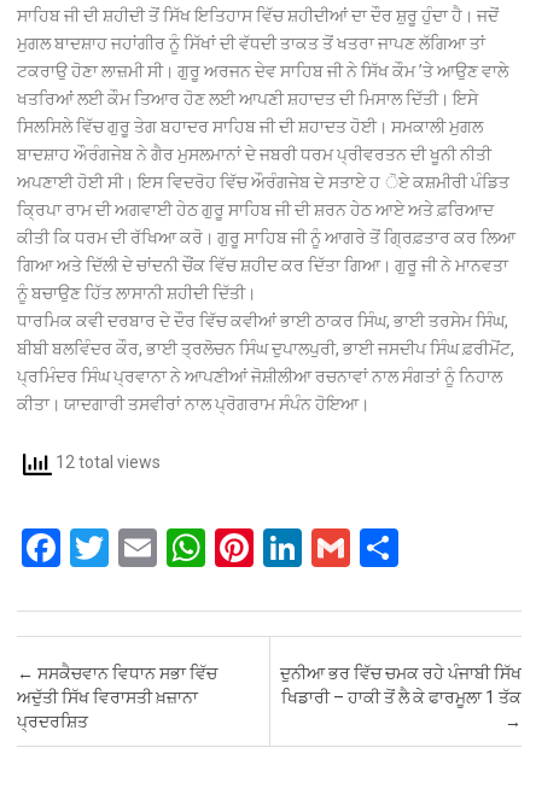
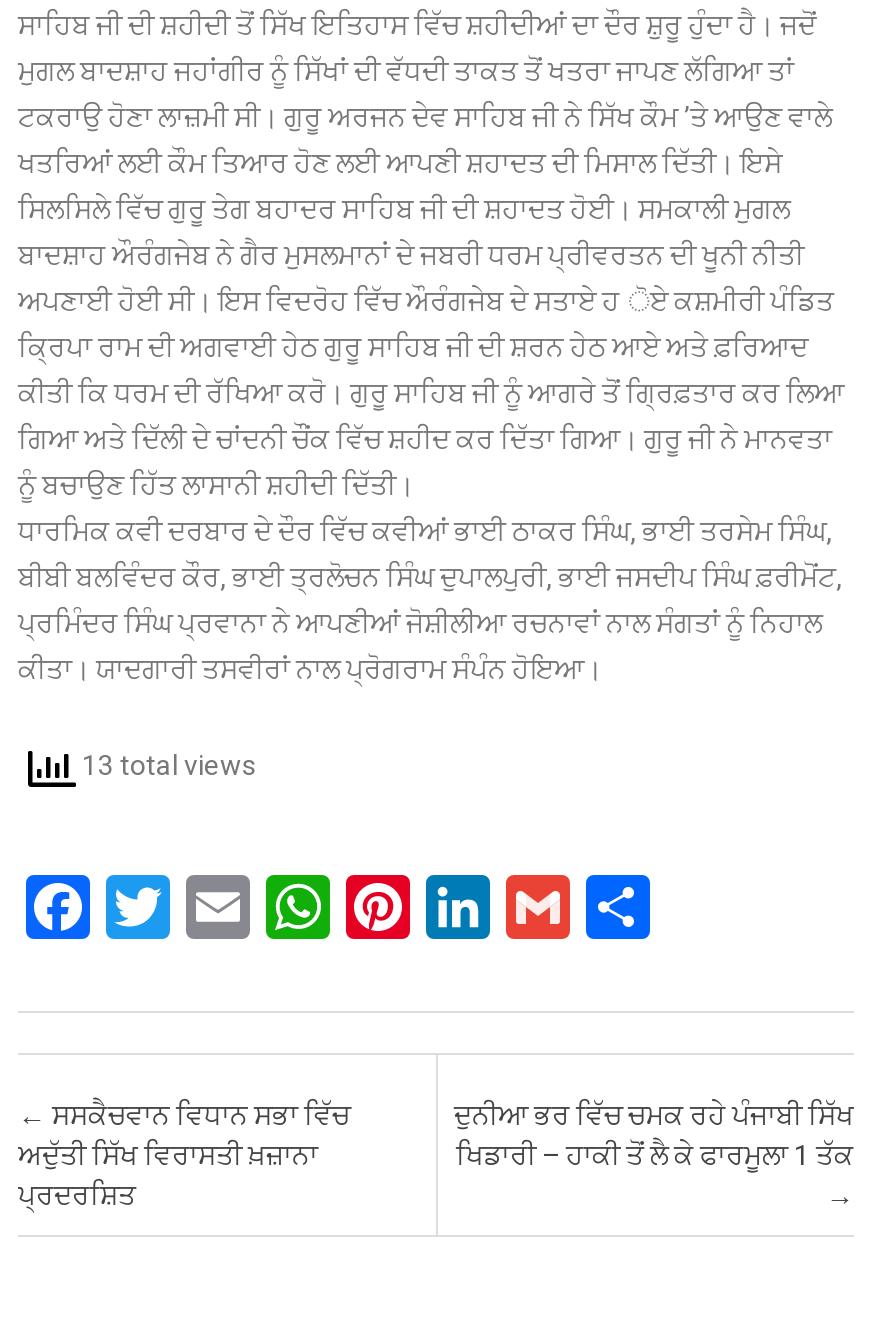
[52,453,161,472] 12 total views -> [76,750,256,782] 13 total views

